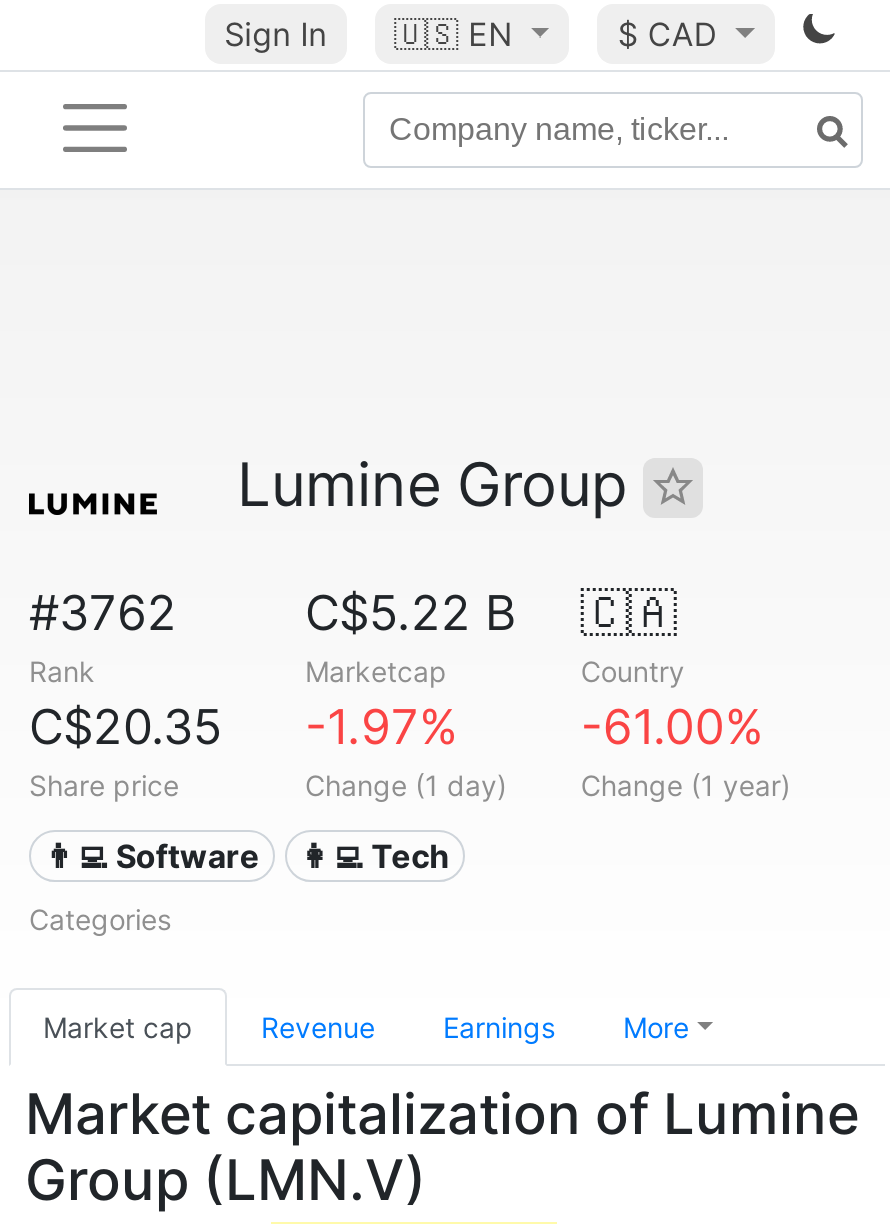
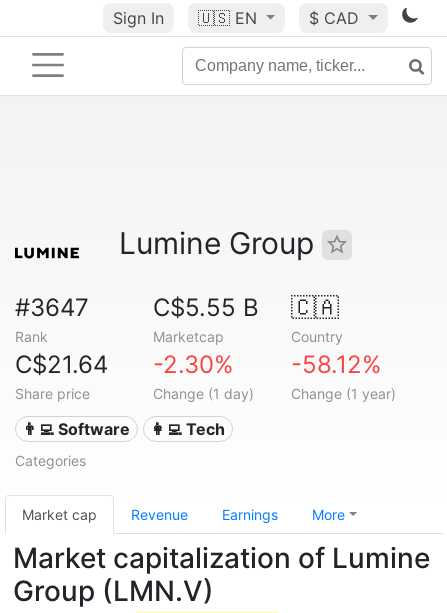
[29,584,177,642] #3762 -> [15,293,89,322] #3647
[305,584,517,642] C$5.22 B -> [153,293,259,322] C$5.55 B
[29,698,223,756] C$20.35 -> [15,350,108,379] C$21.64
[305,698,459,756] -1.97% -> [153,350,234,379] -2.30%
[581,698,765,756] -61.00% -> [291,350,382,379] -58.12%

